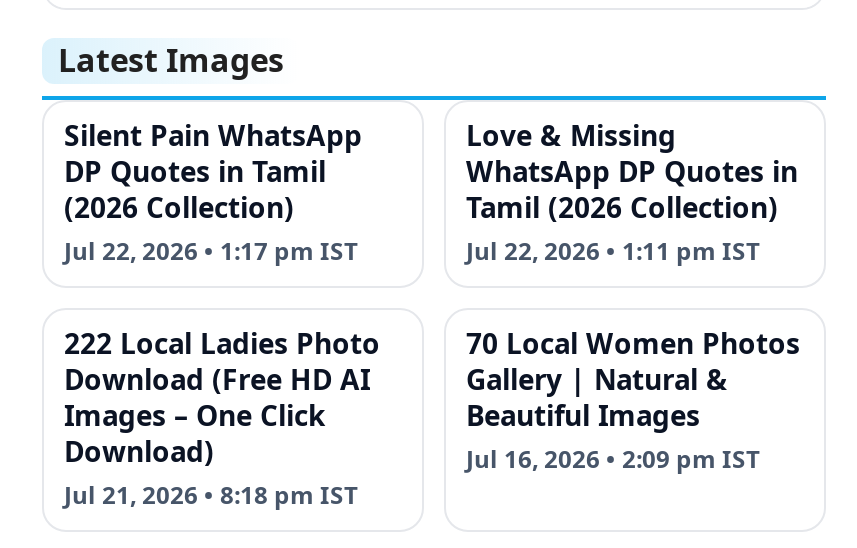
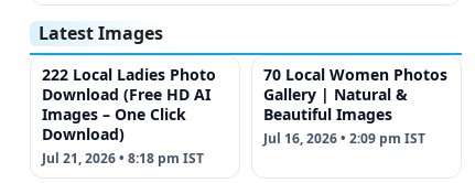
[64,116,362,268] Silent Pain WhatsApp | DP Quotes in Tamil | (2026 Collection) | Jul 22, 2026 • 1:17 pm IST -> none
[466,116,798,268] Love & Missing | WhatsApp DP Quotes in | Tamil (2026 Collection) | Jul 22, 2026 • 1:11 pm IST -> none

